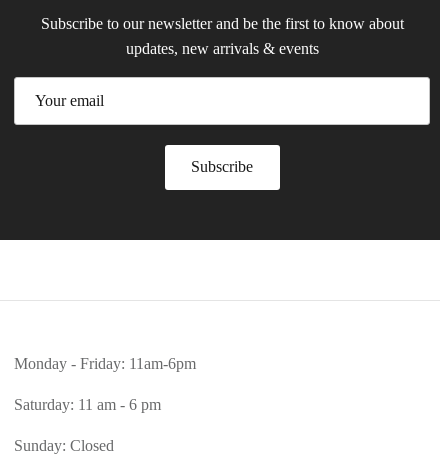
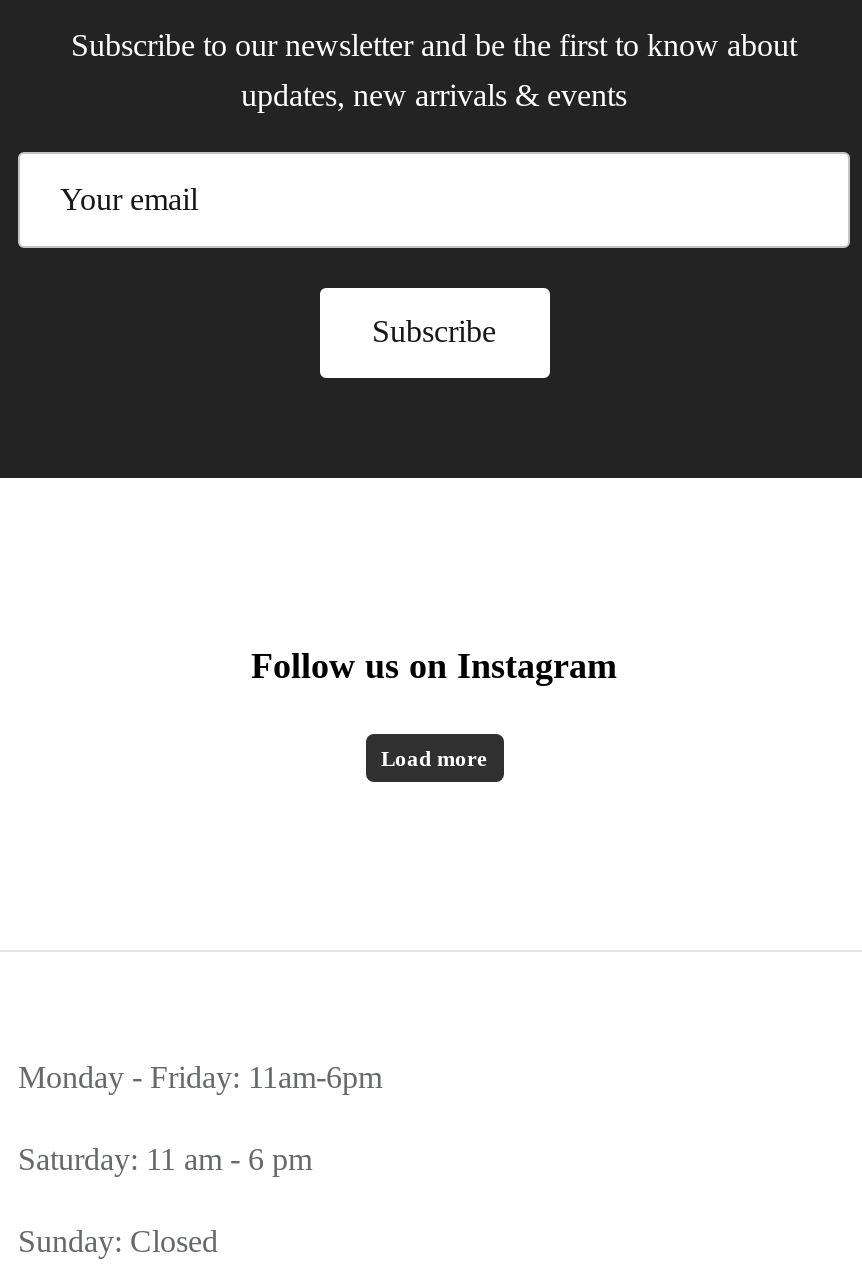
none -> [251,646,617,770] Follow us on Instagram | Load more

